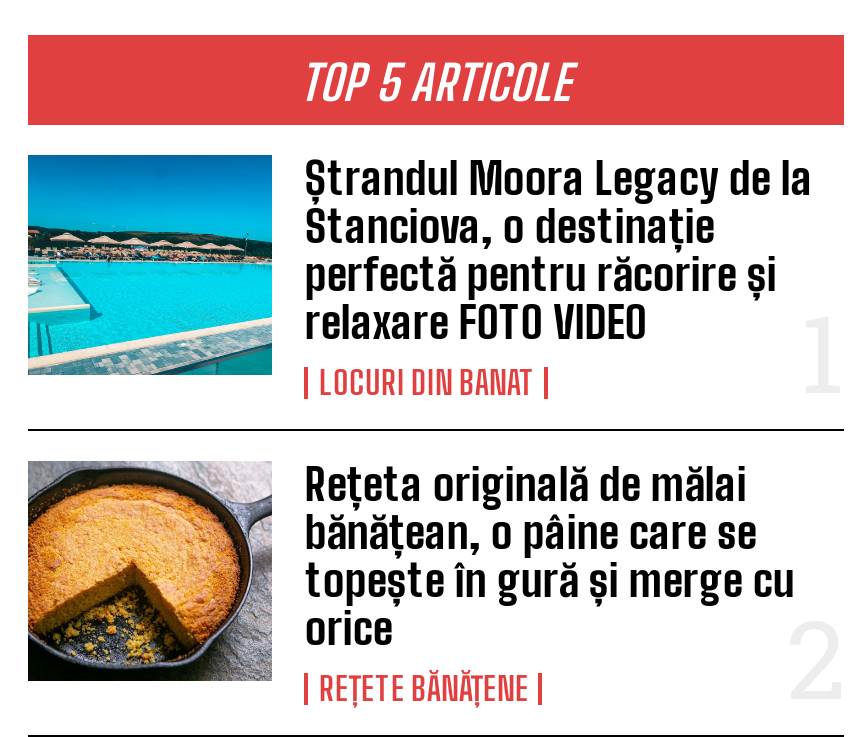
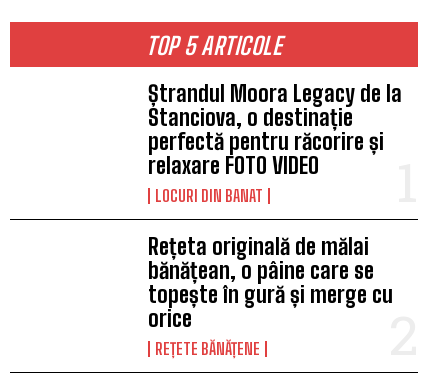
[26,153,274,377] [image] -> none
[26,459,274,683] [image] -> none

